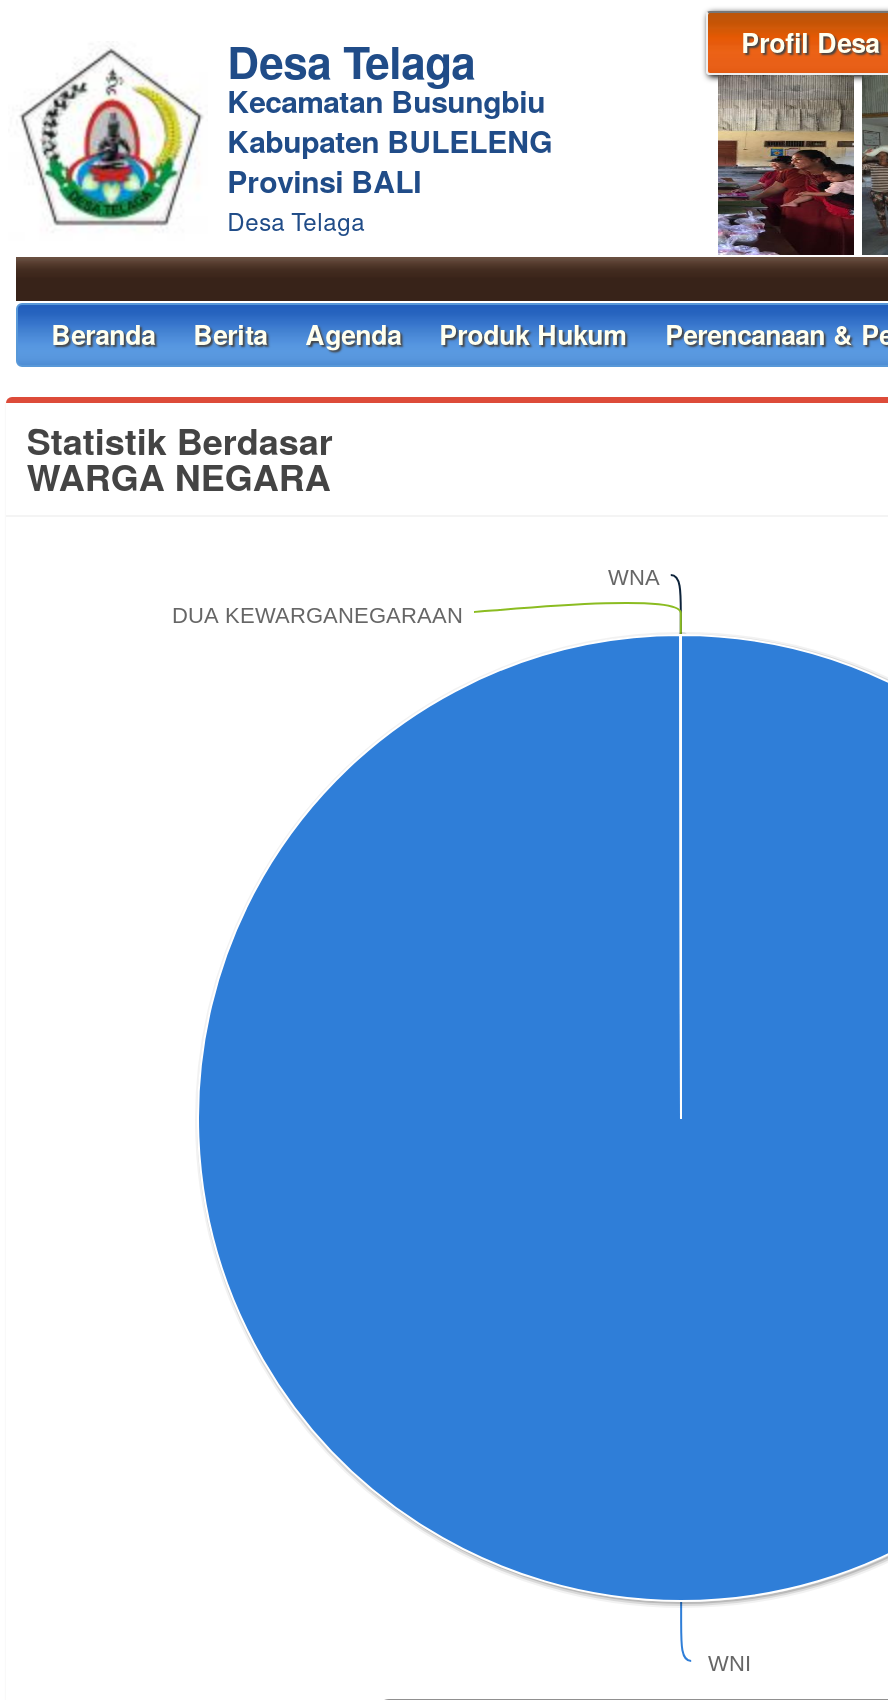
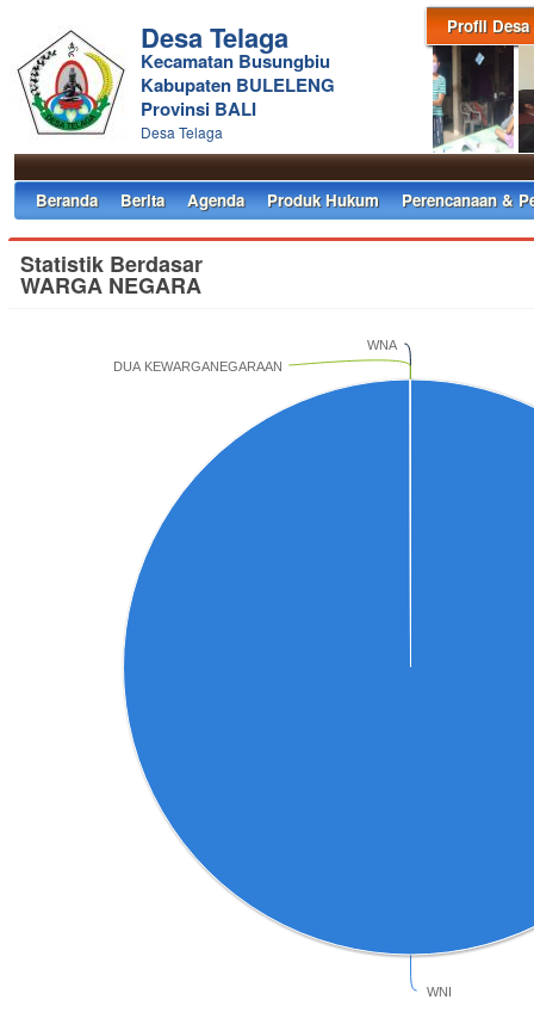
[716,73,882,257] [image] -> [431,44,530,154] [image]

